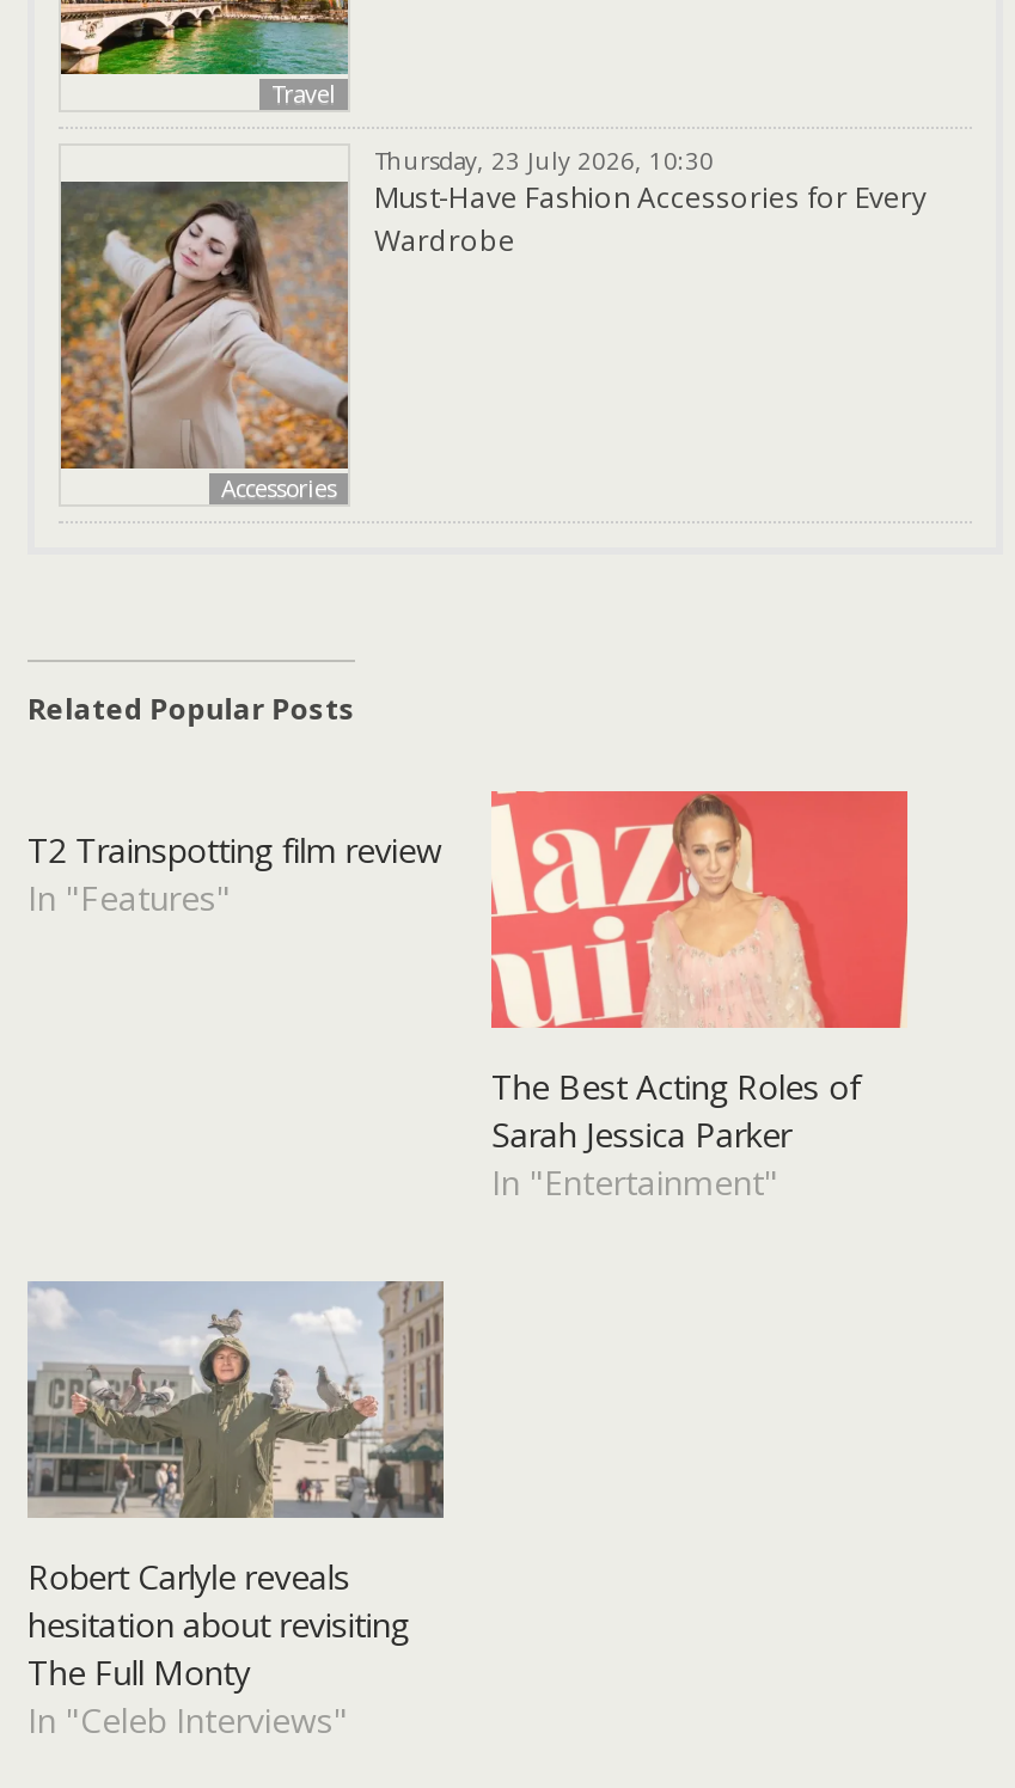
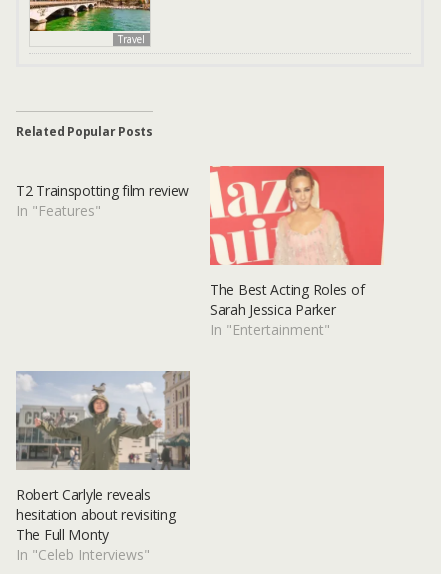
[374,142,927,260] Thursday, 23 July 2026, 10:30 | Must-Have Fashion Accessories for Every | Wardrobe -> none
[59,179,350,503] [image] | Accessories -> none

